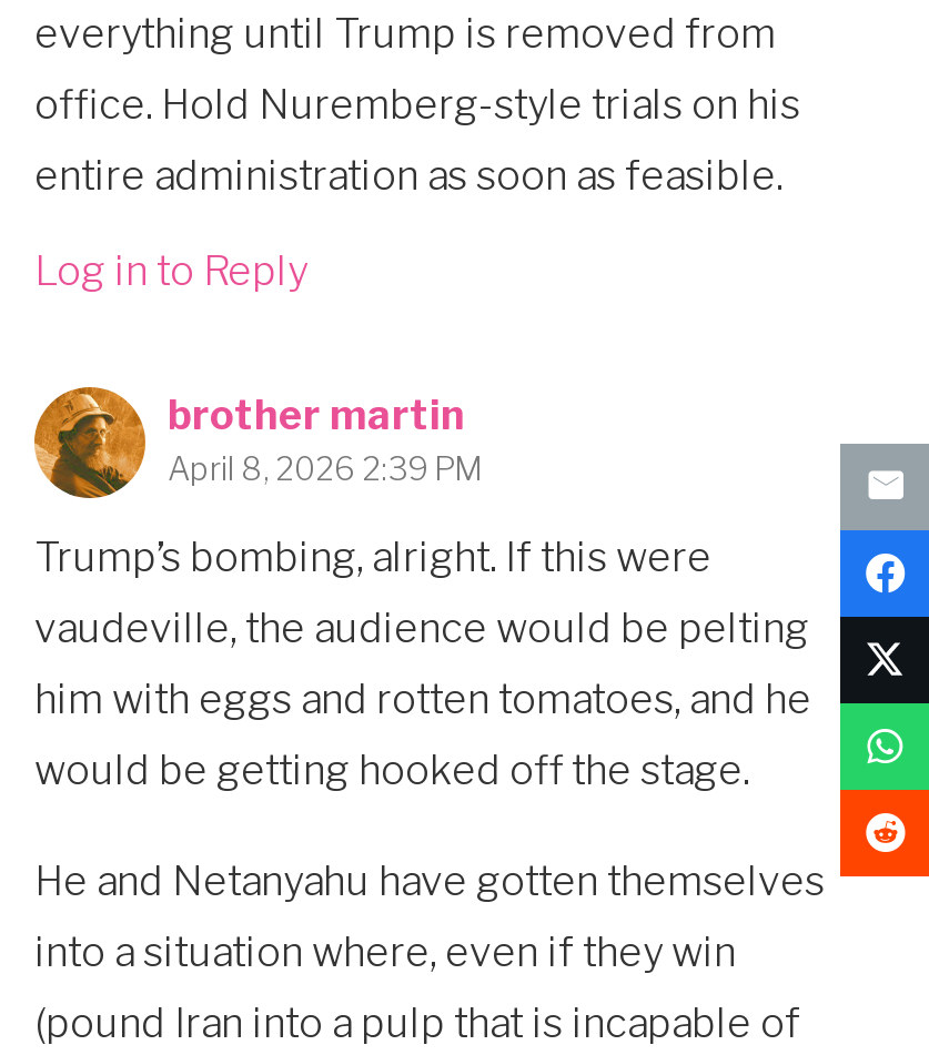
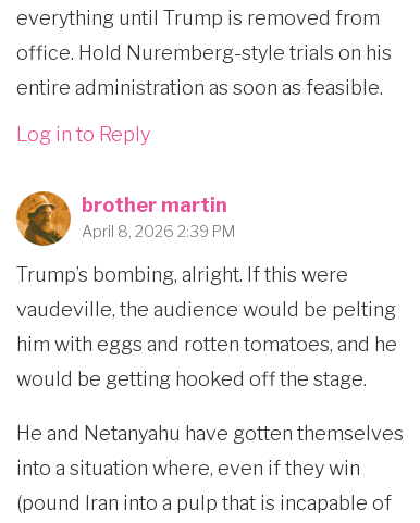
[838,443,922,880] [image] -> none

